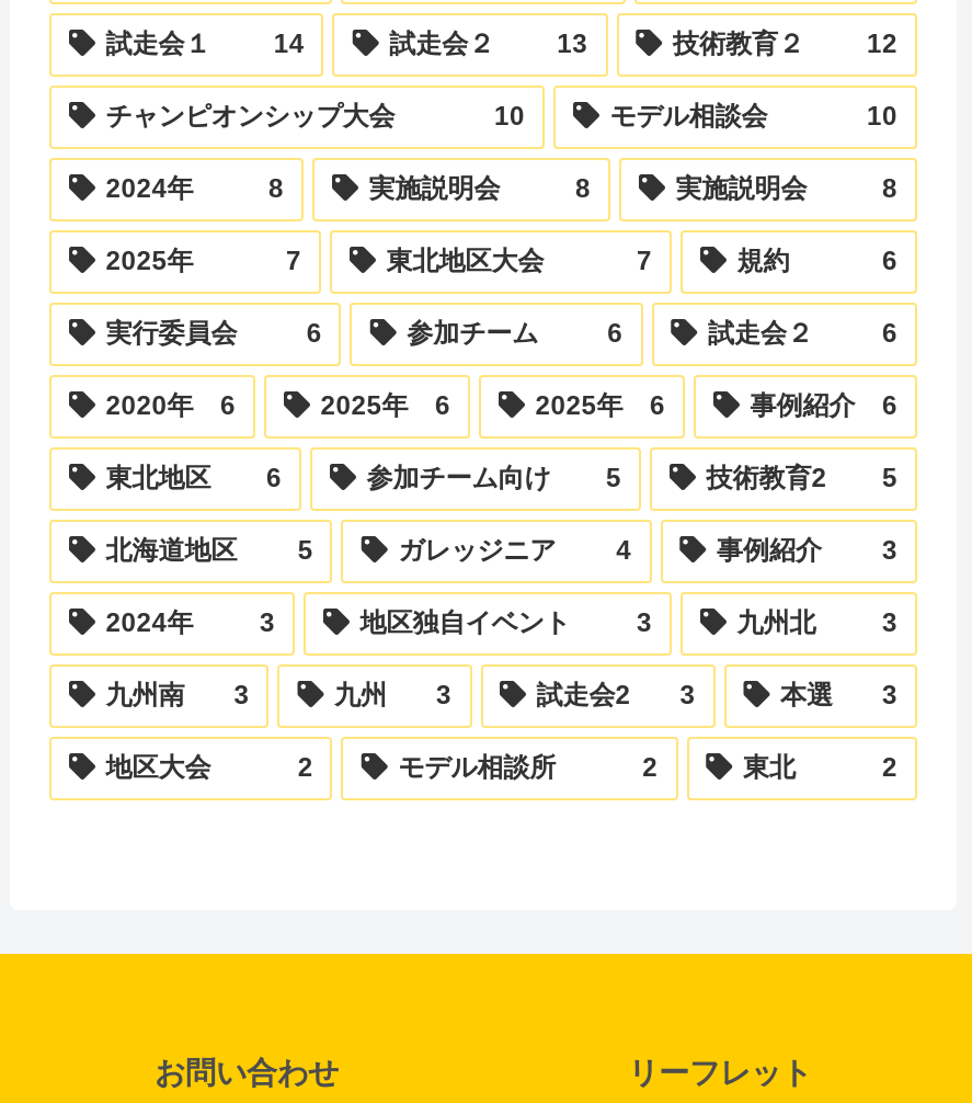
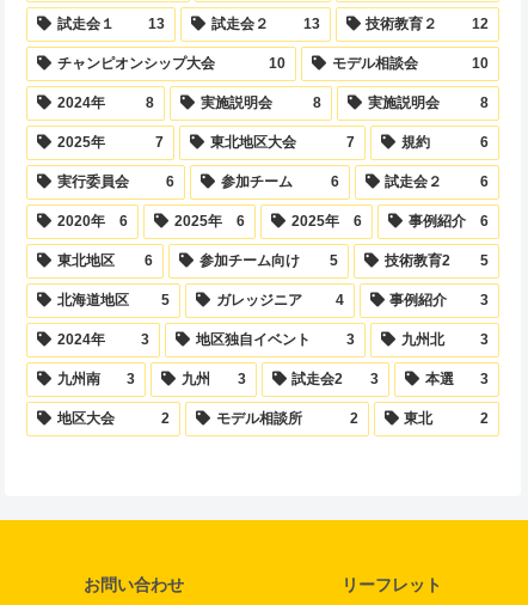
[274,29,304,59] 14 -> [148,16,165,32] 13

